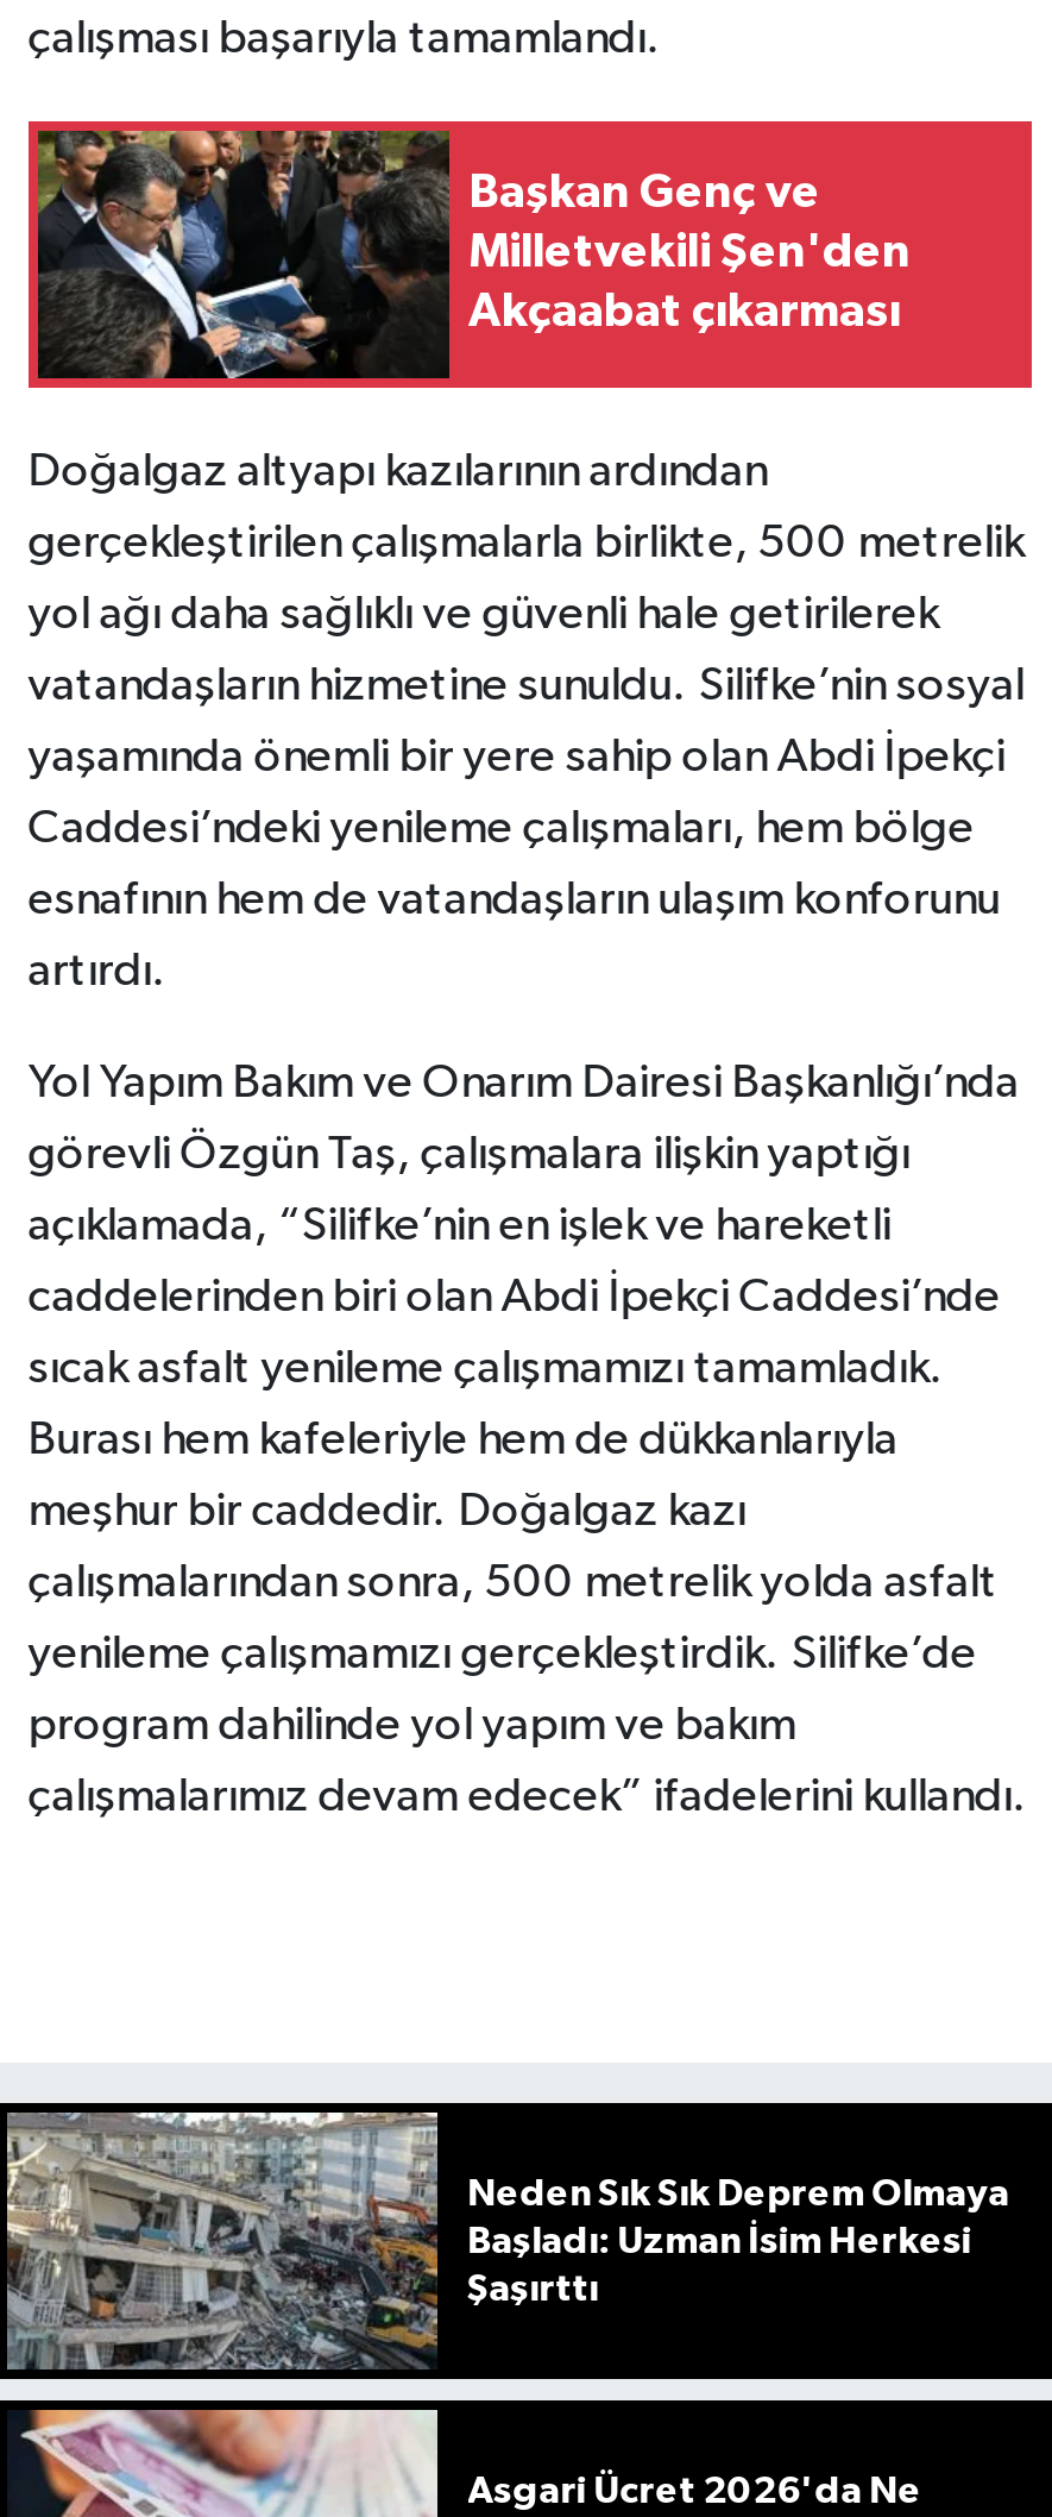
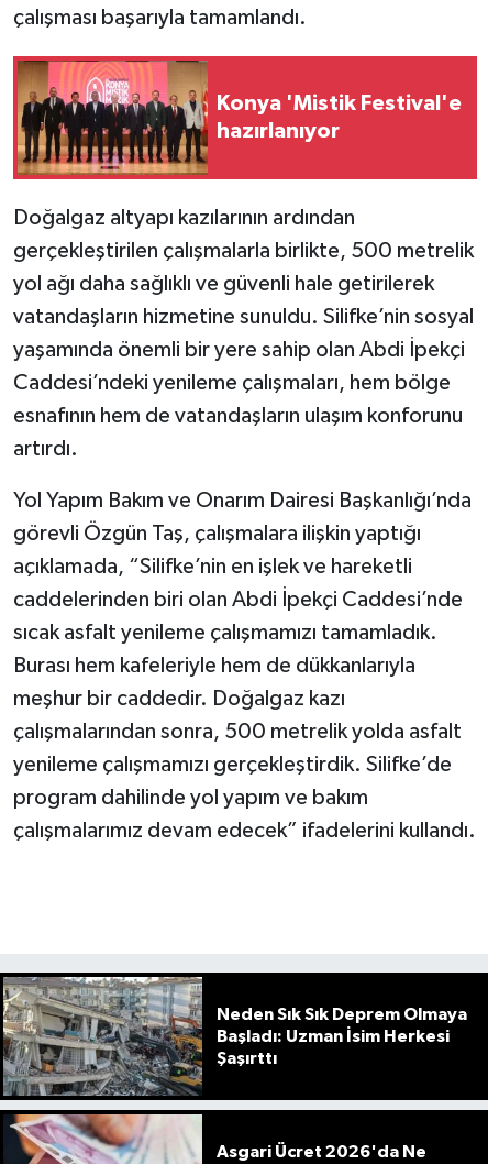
[36,128,911,381] [image] | Başkan Genç ve | Milletvekili Şen'den | Akçaabat çıkarması -> [16,61,462,175] [image] | Konya 'Mistik Festival'e | hazırlanıyor

